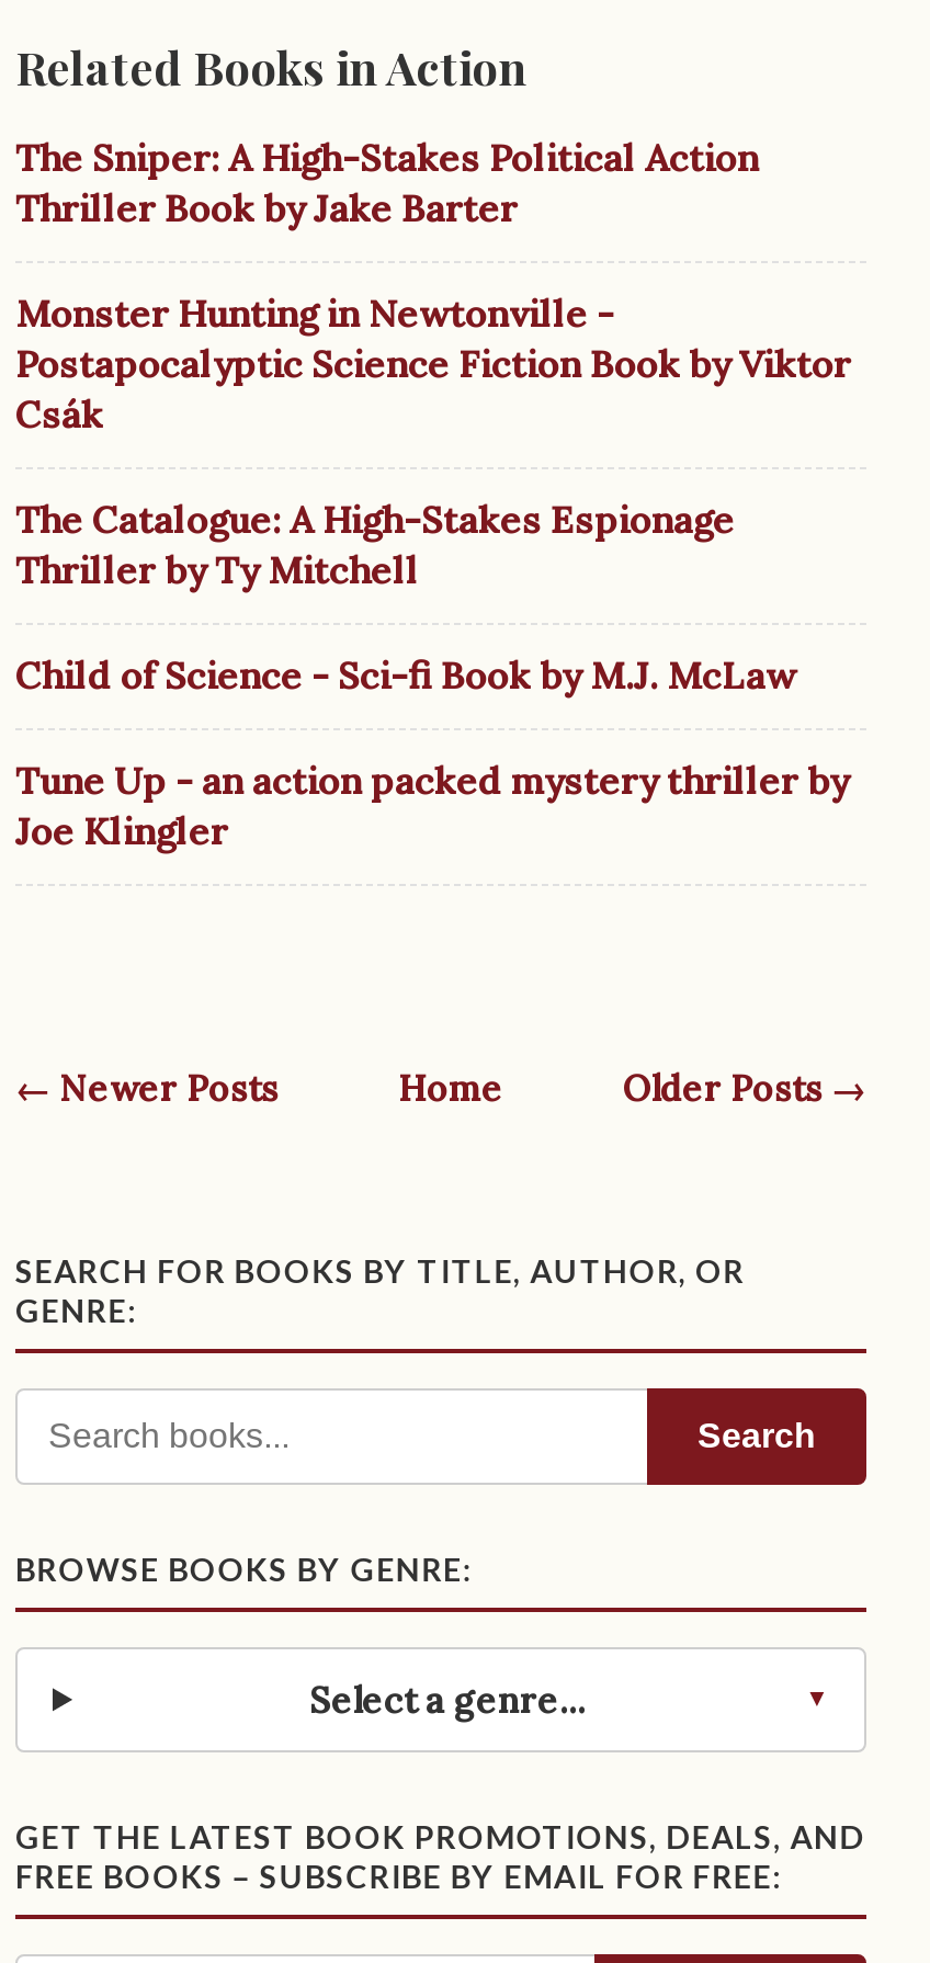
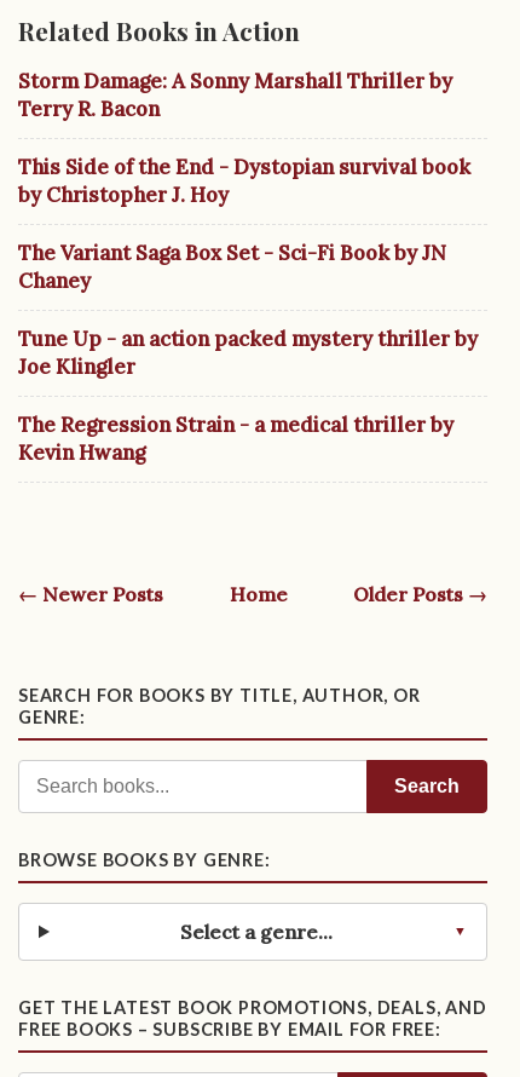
[15,134,851,700] The Sniper: A High-Stakes Political Action | Thriller Book by Jake Barter | Monster Hunting in Newtonville - | Postapocalyptic Science Fiction Book by Viktor | Csák | The Catalogue: A High-Stakes Espionage | Thriller by Ty Mitchell | Child of Science - Sci-fi Book by M.J. McLaw -> [18,68,470,294] Storm Damage: A Sonny Marshall Thriller by | Terry R. Bacon | This Side of the End - Dystopian survival book | by Christopher J. Hoy | The Variant Saga Box Set - Sci-Fi Book by JN | Chaney
moved [15,757,849,856] -> [18,326,478,380]: Tune Up - an action packed mystery thriller by | Joe Klingler
none -> [18,412,453,466] The Regression Strain - a medical thriller by | Kevin Hwang

